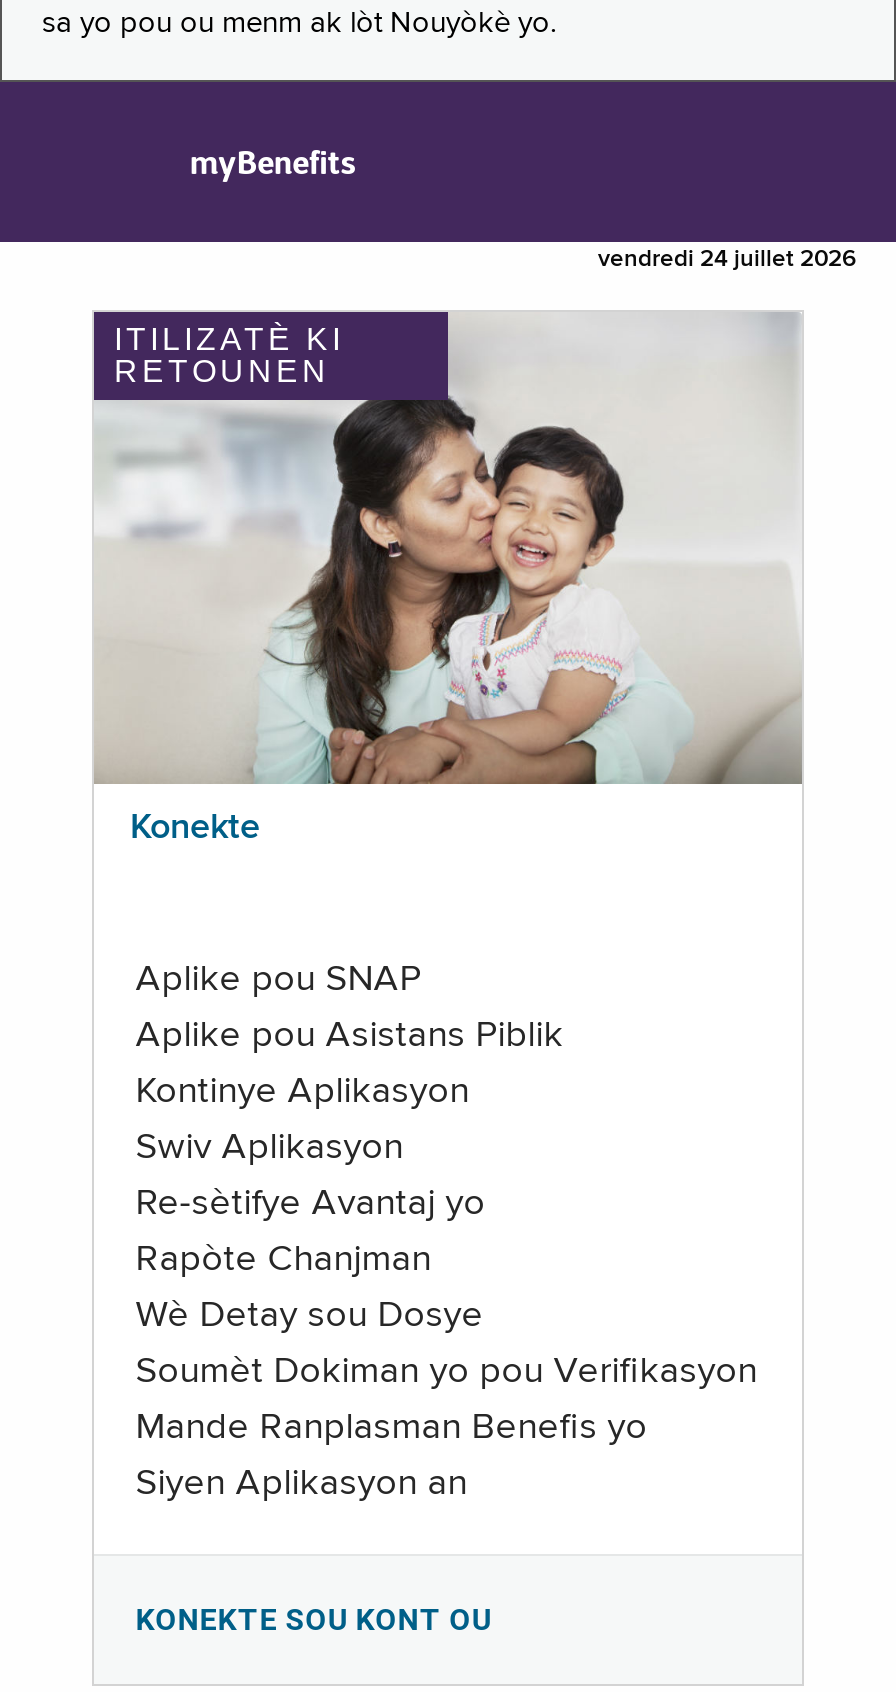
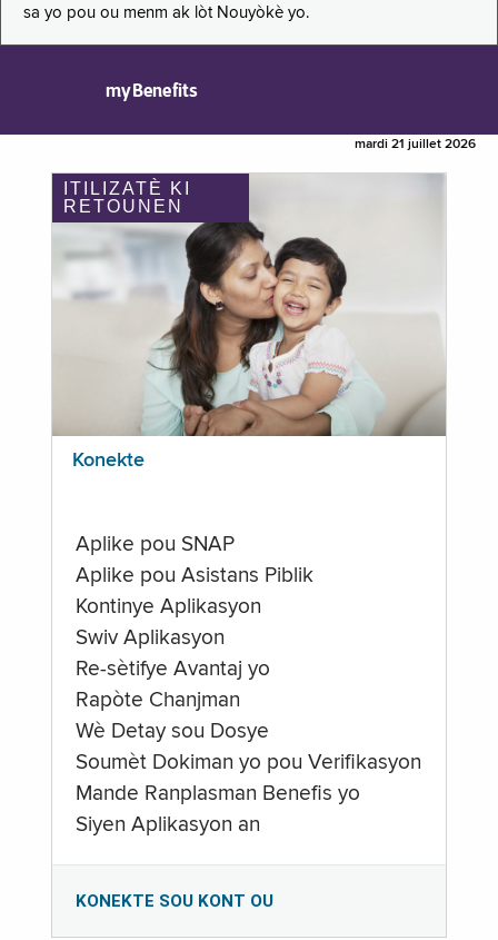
[598,248,856,272] vendredi 24 juillet 2026 -> [355,138,476,151] mardi 21 juillet 2026

